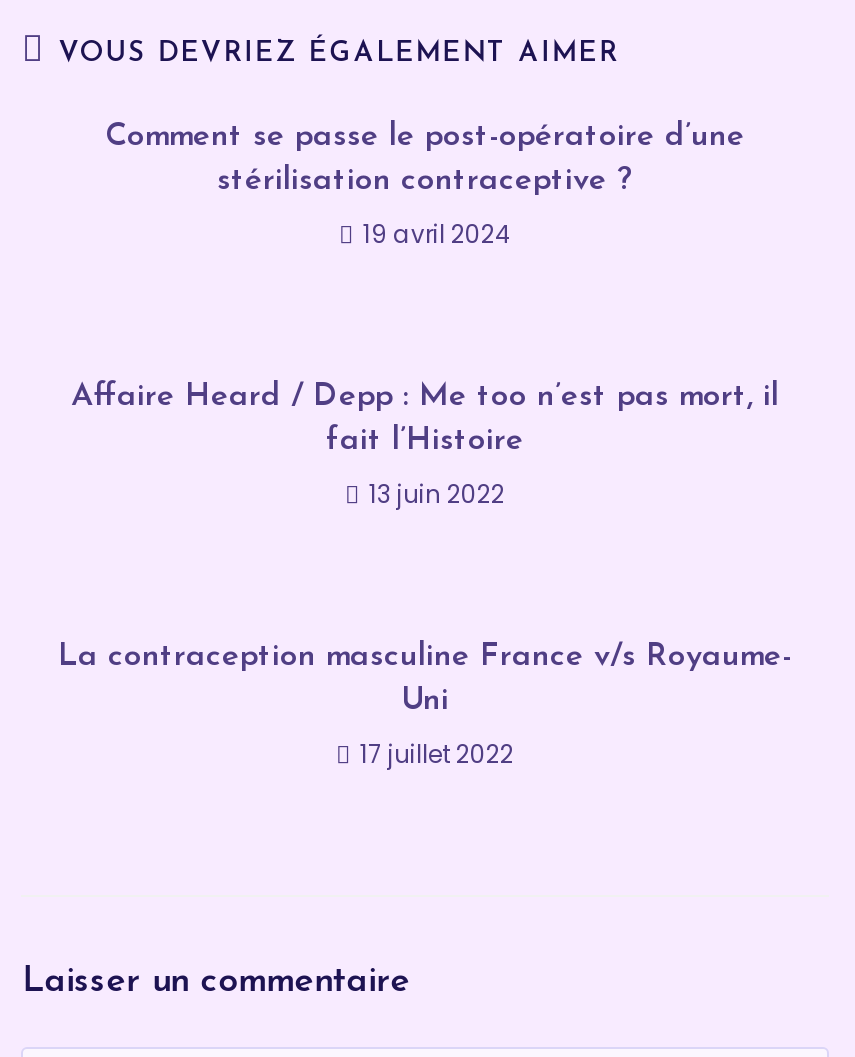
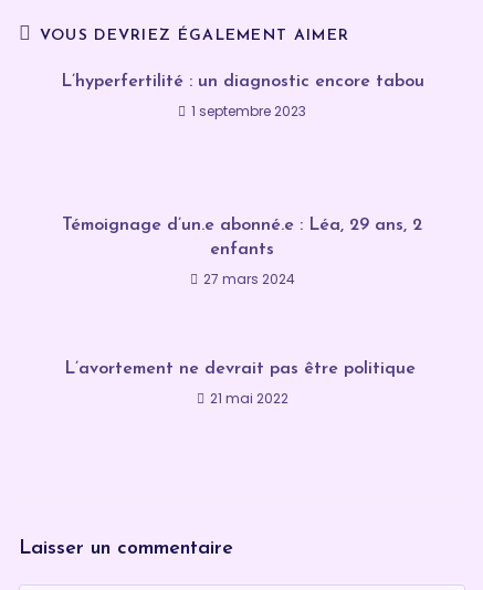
[105,120,745,196] Comment se passe le post-opératoire d’une | stérilisation contraceptive ? -> [60,72,424,90] L’hyperfertilité : un diagnostic encore tabou
[363,216,511,250] 19 avril 2024 -> [191,101,306,120] 1 septembre 2023
[71,380,779,456] Affaire Heard / Depp : Me too n’est pas mort, il | fait l’Histoire -> [62,216,422,258] Témoignage d’un.e abonné.e : Léa, 29 ans, 2 | enfants
[369,476,505,510] 13 juin 2022 -> [203,269,295,288] 27 mars 2024
[58,640,792,716] La contraception masculine France v/s Royaume- | Uni -> [64,360,421,377] L’avortement ne devrait pas être politique
[360,736,514,770] 17 juillet 2022 -> [209,388,288,407] 21 mai 2022

